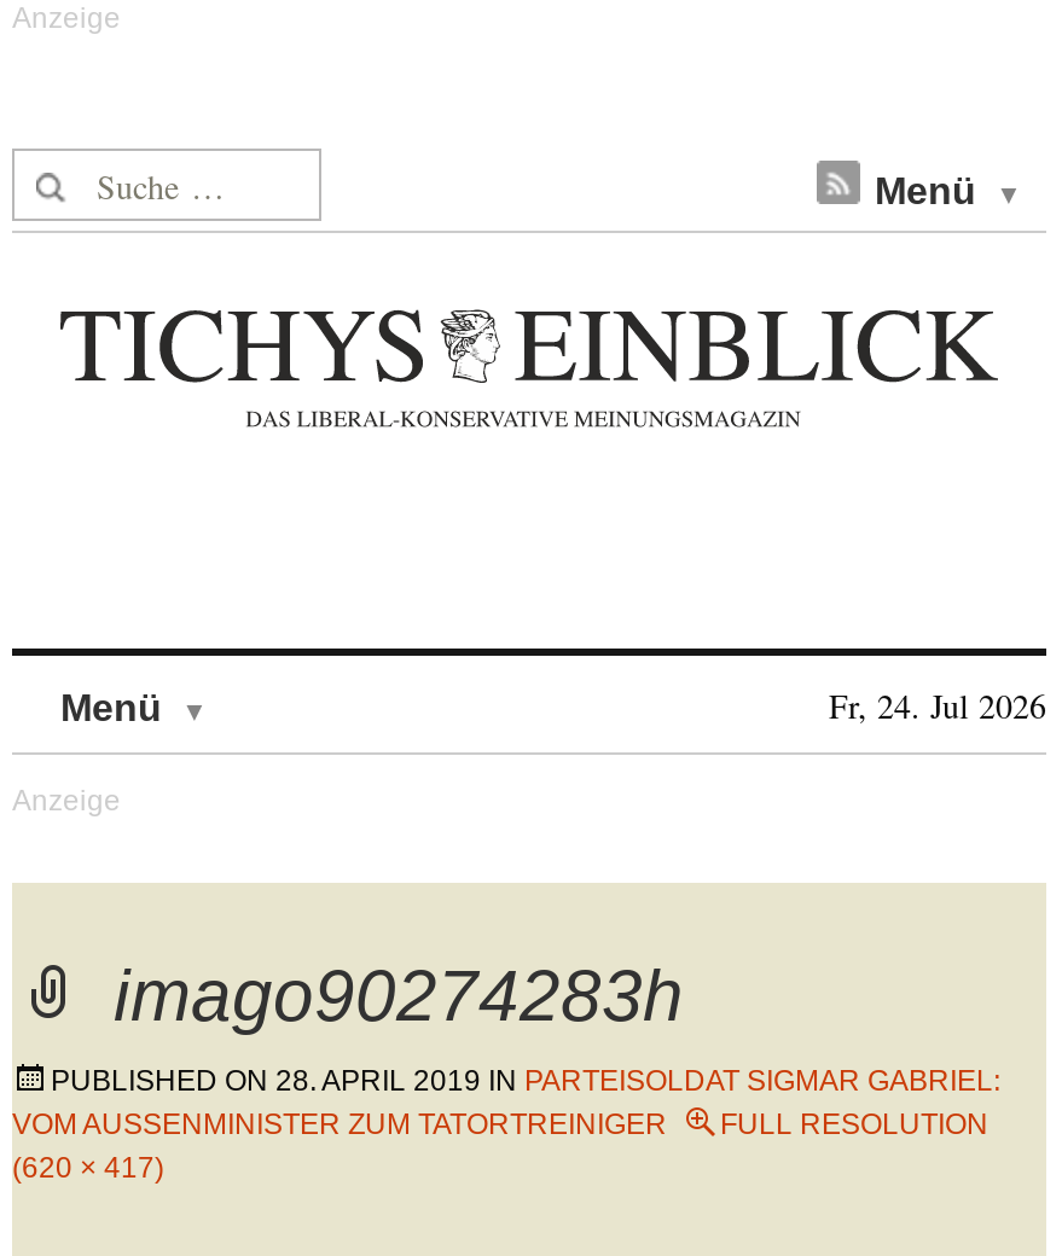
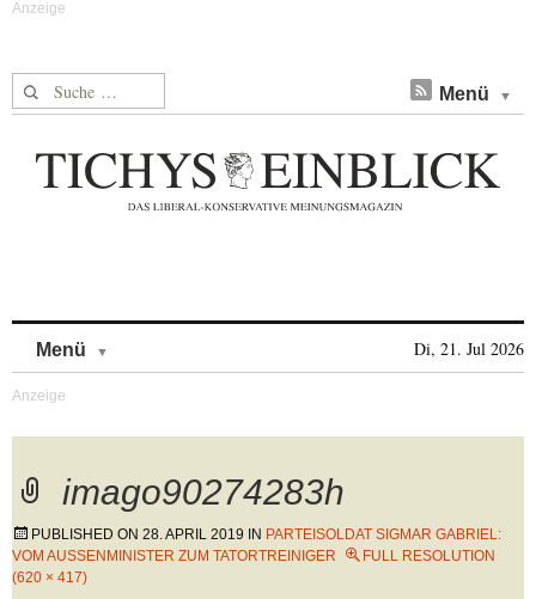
[829,682,1046,728] Fr, 24. Jul 2026 -> [414,337,524,360] Di, 21. Jul 2026

